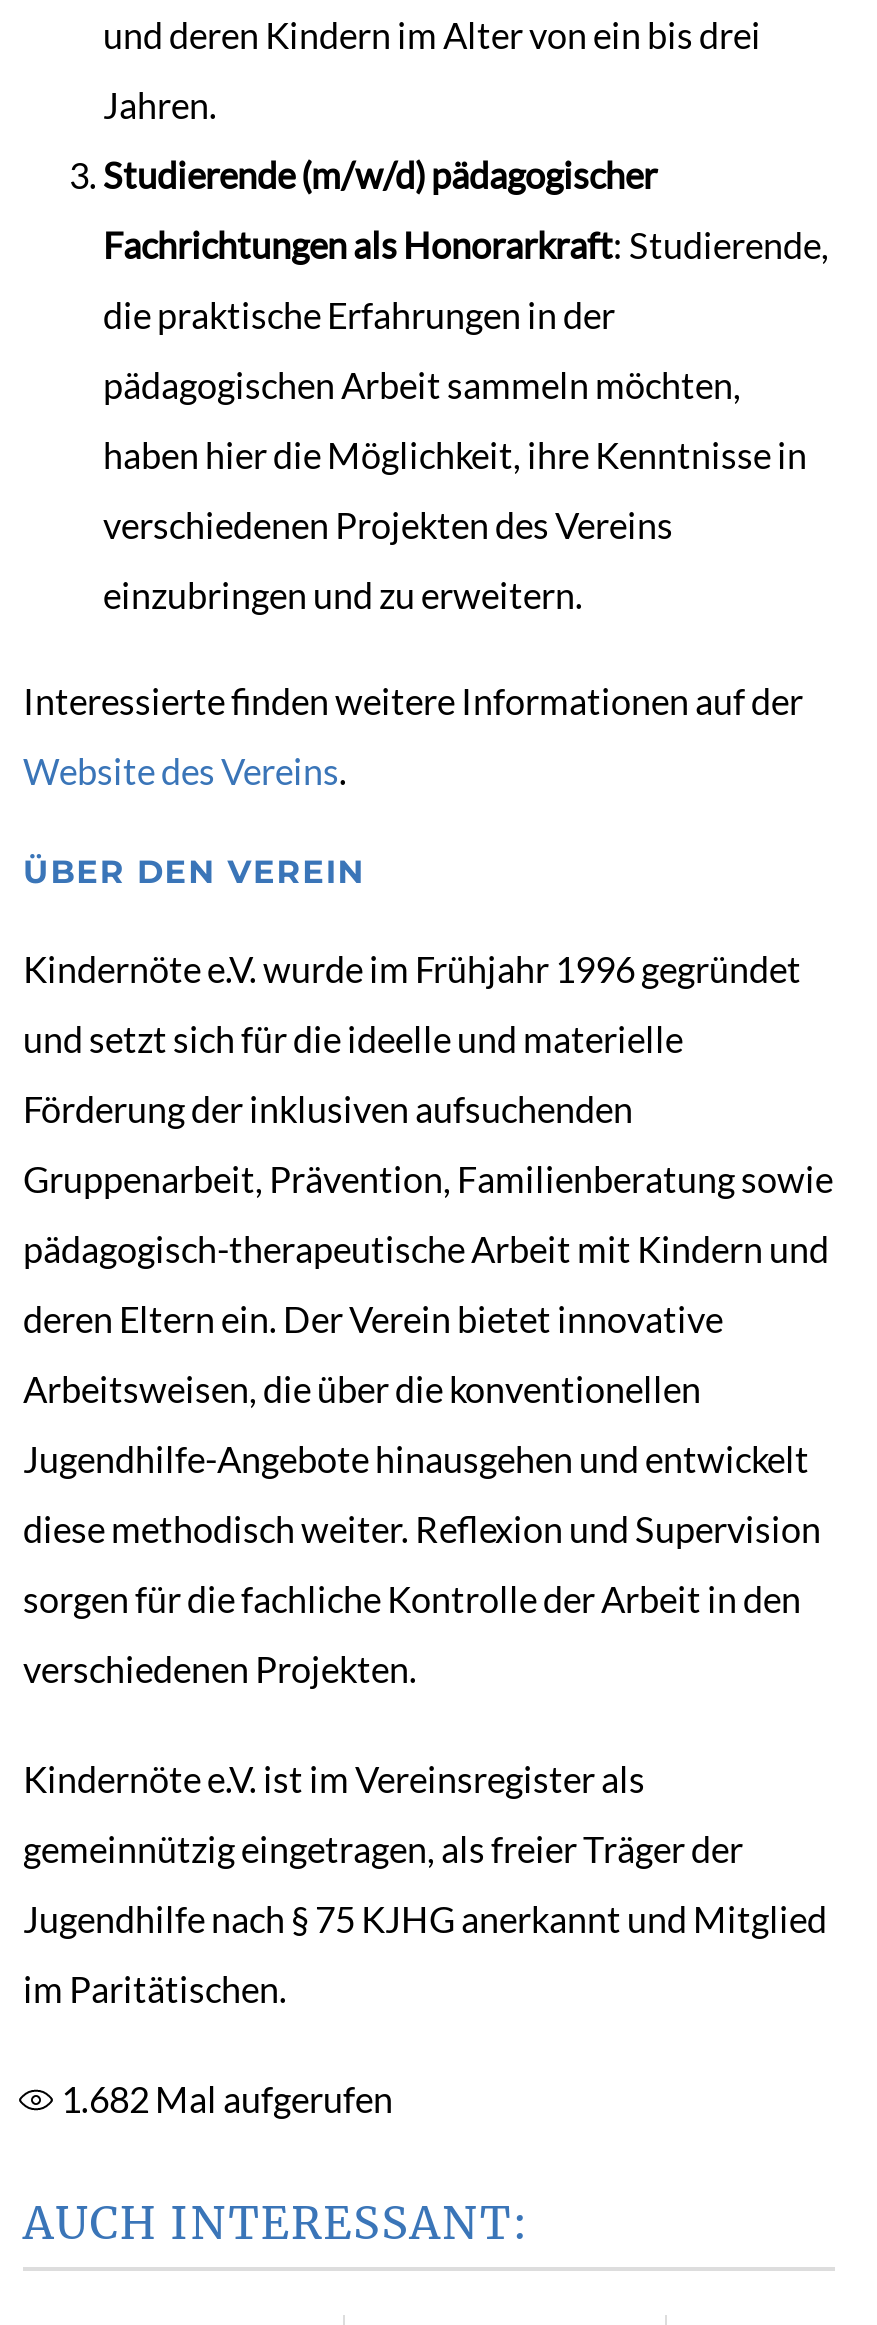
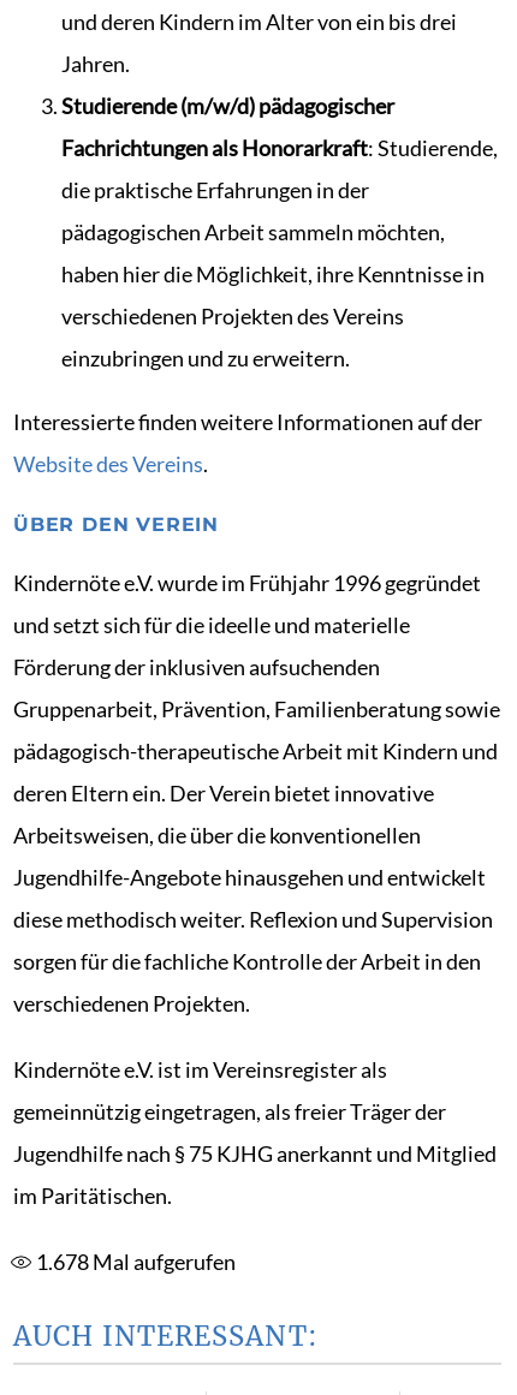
[61,2077,393,2121] 1.682 Mal aufgerufen -> [36,1248,236,1275] 1.678 Mal aufgerufen

